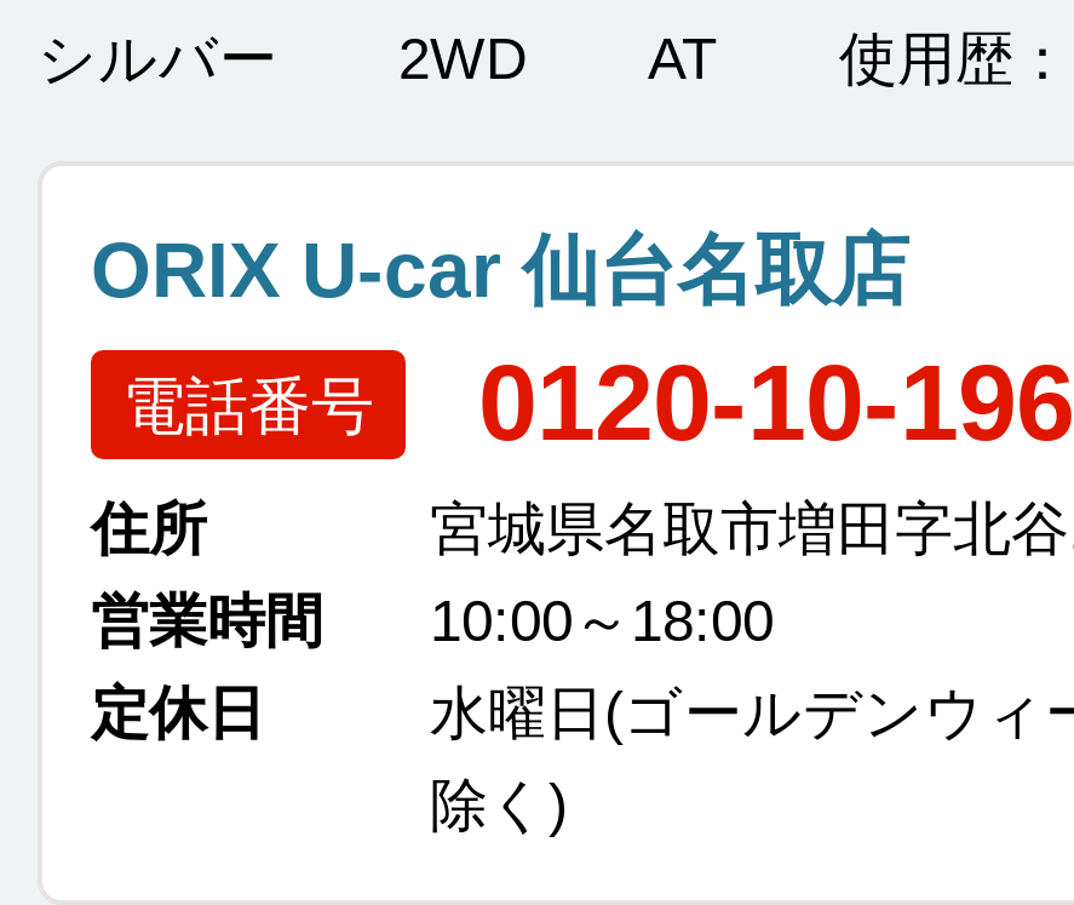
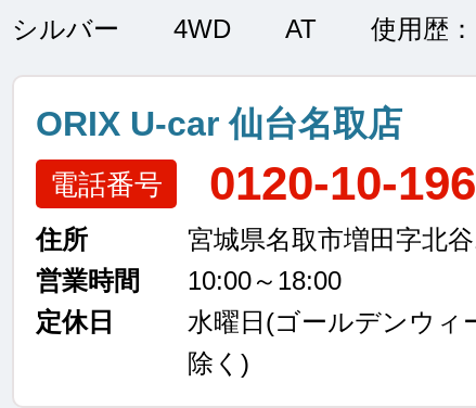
[398,25,527,91] 2WD -> [173,14,231,43] 4WD

